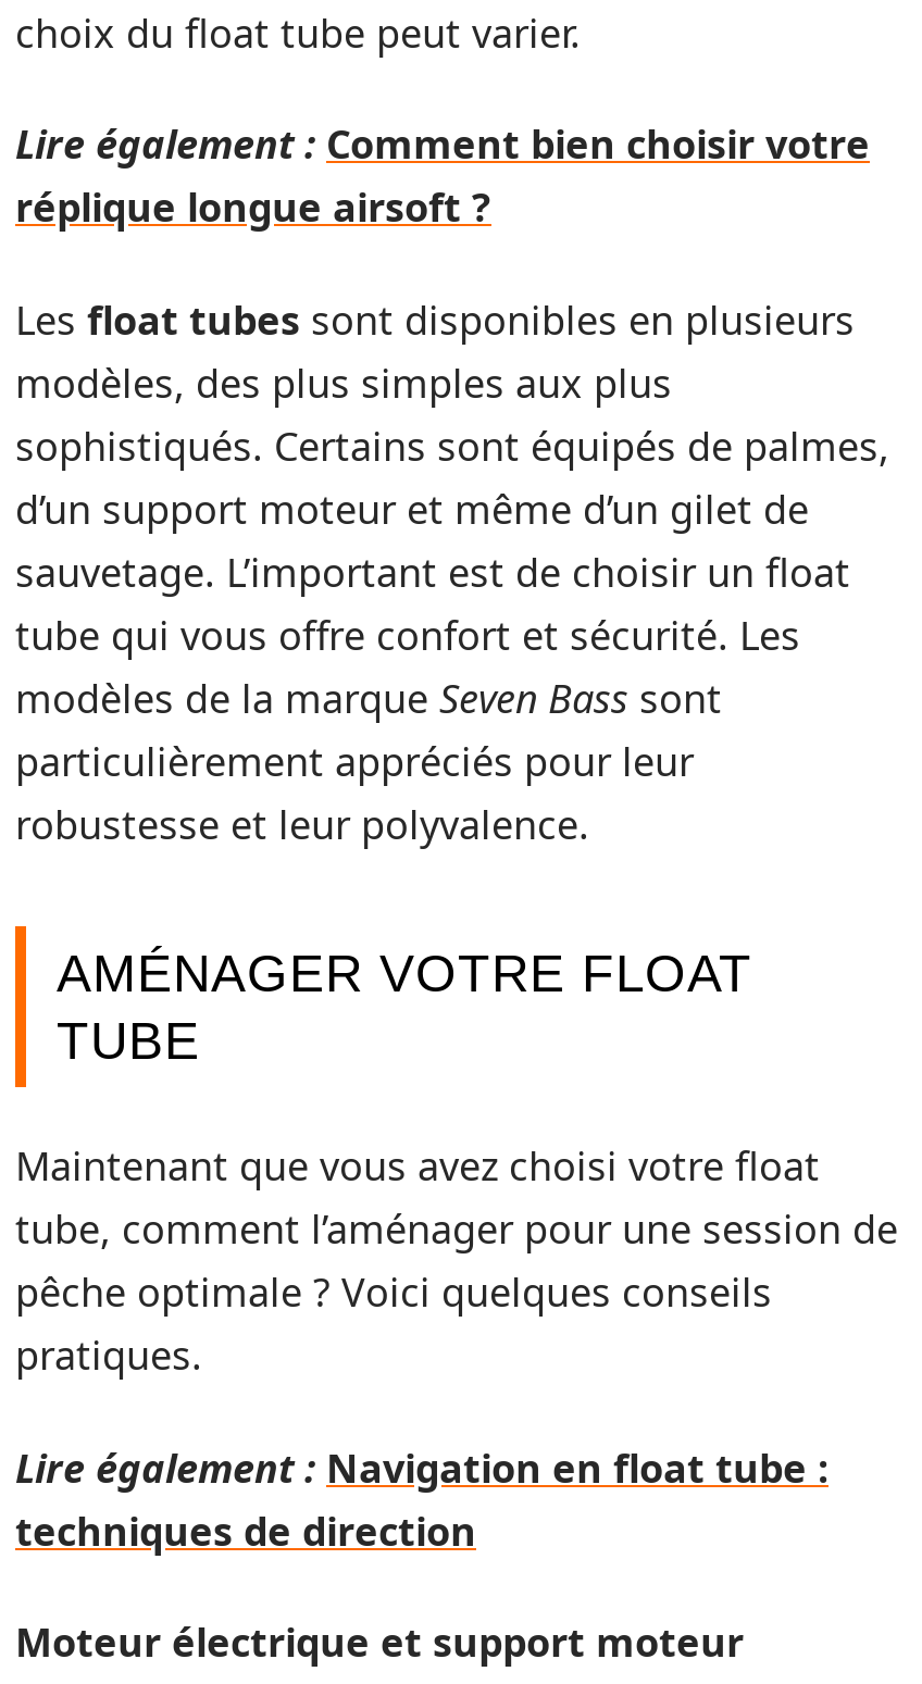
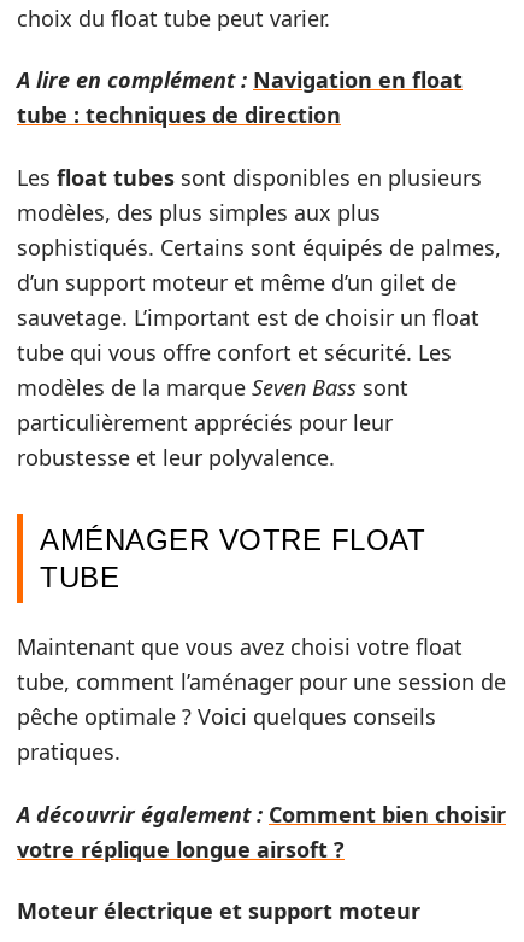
[15,117,870,233] Lire également : Comment bien choisir votre | réplique longue airsoft ? -> [17,65,463,129] A lire en complément : Navigation en float | tube : techniques de direction
[15,1440,828,1556] Lire également : Navigation en float tube : | techniques de direction -> [17,799,506,863] A découvrir également : Comment bien choisir | votre réplique longue airsoft ?

